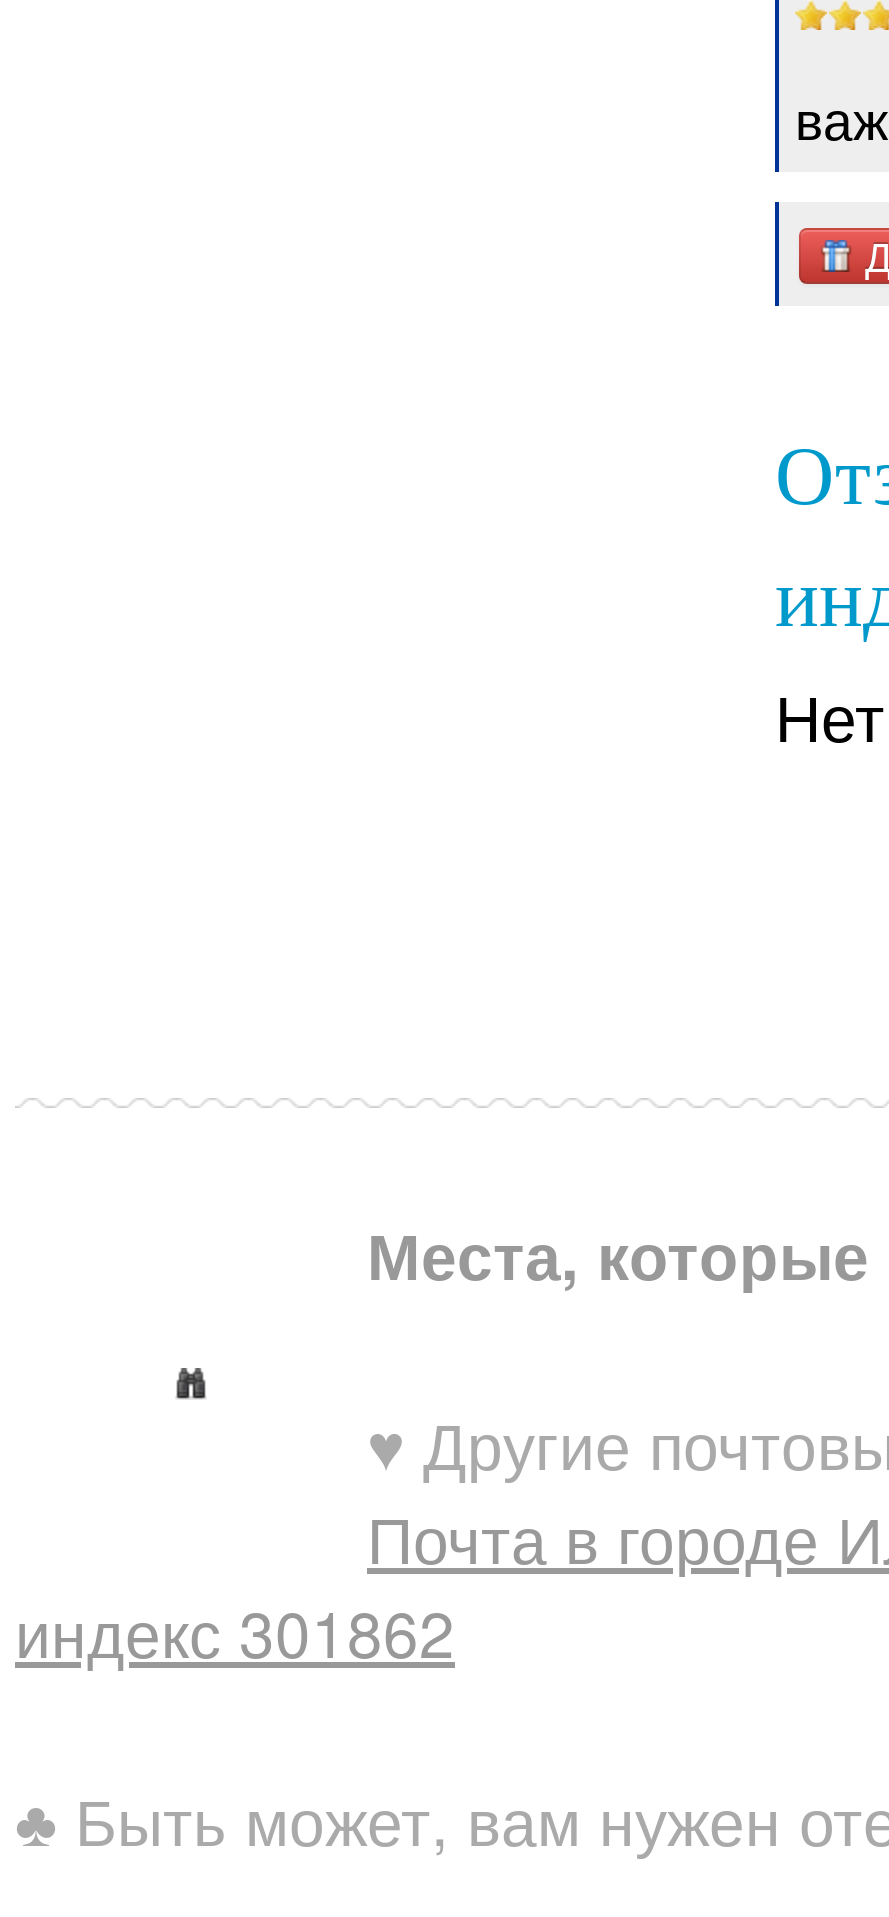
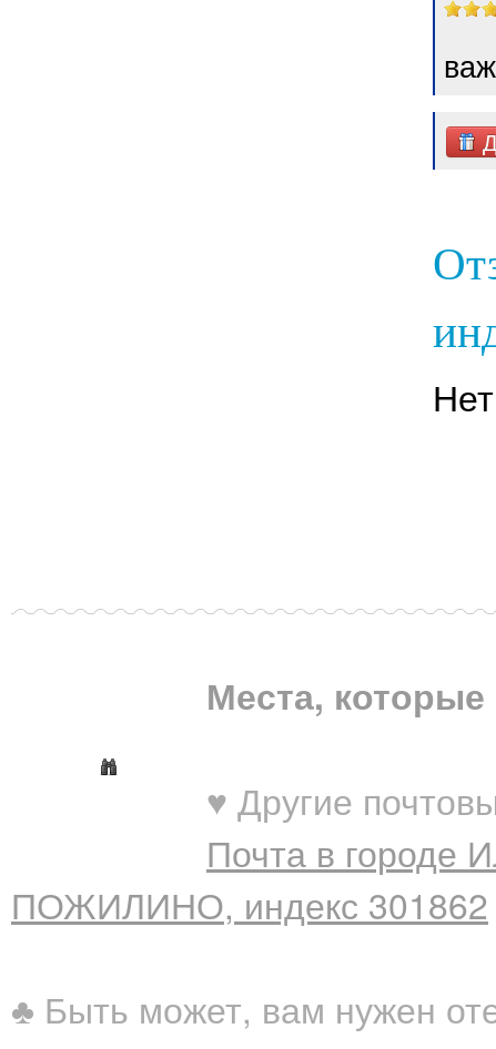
[15,1586,455,1676] индекс 301862 -> [11,879,488,929] ПОЖИЛИНО, индекс 301862

